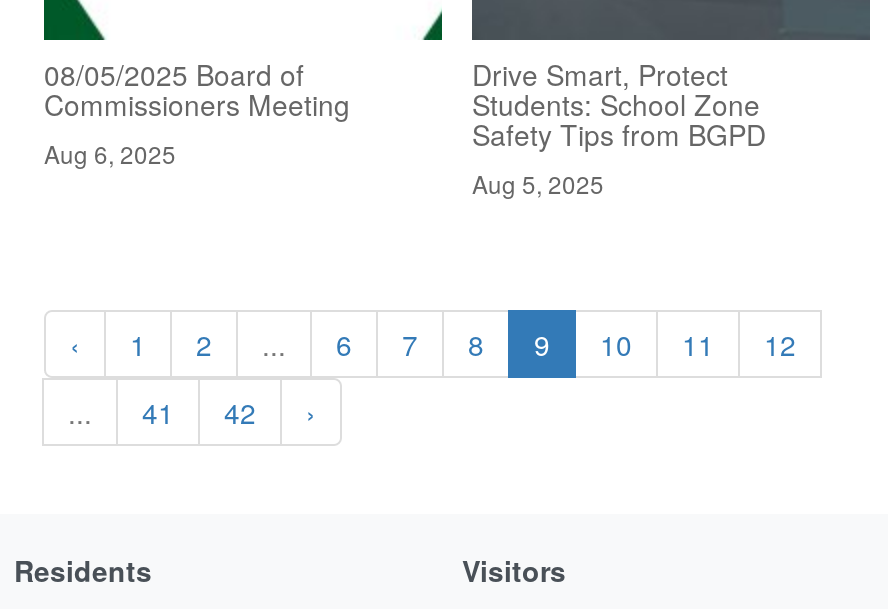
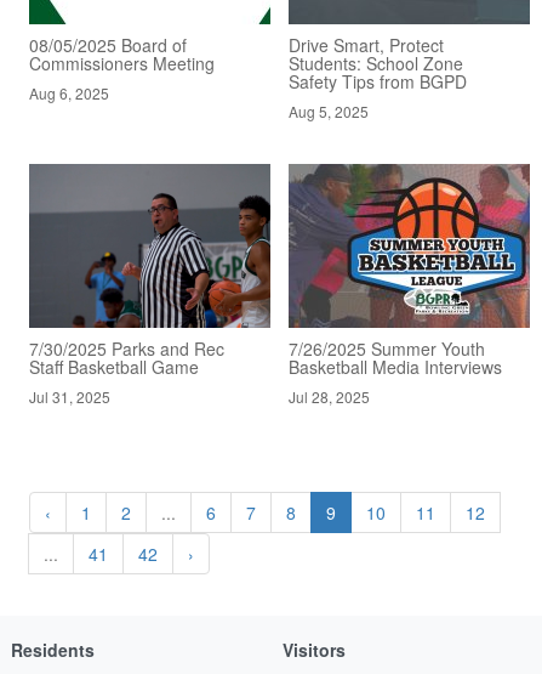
none -> [28,163,272,406] [image] | 7/30/2025 Parks and Rec | Staff Basketball Game | Jul 31, 2025
none -> [289,163,531,406] [image] | 7/26/2025 Summer Youth | Basketball Media Interviews | Jul 28, 2025

